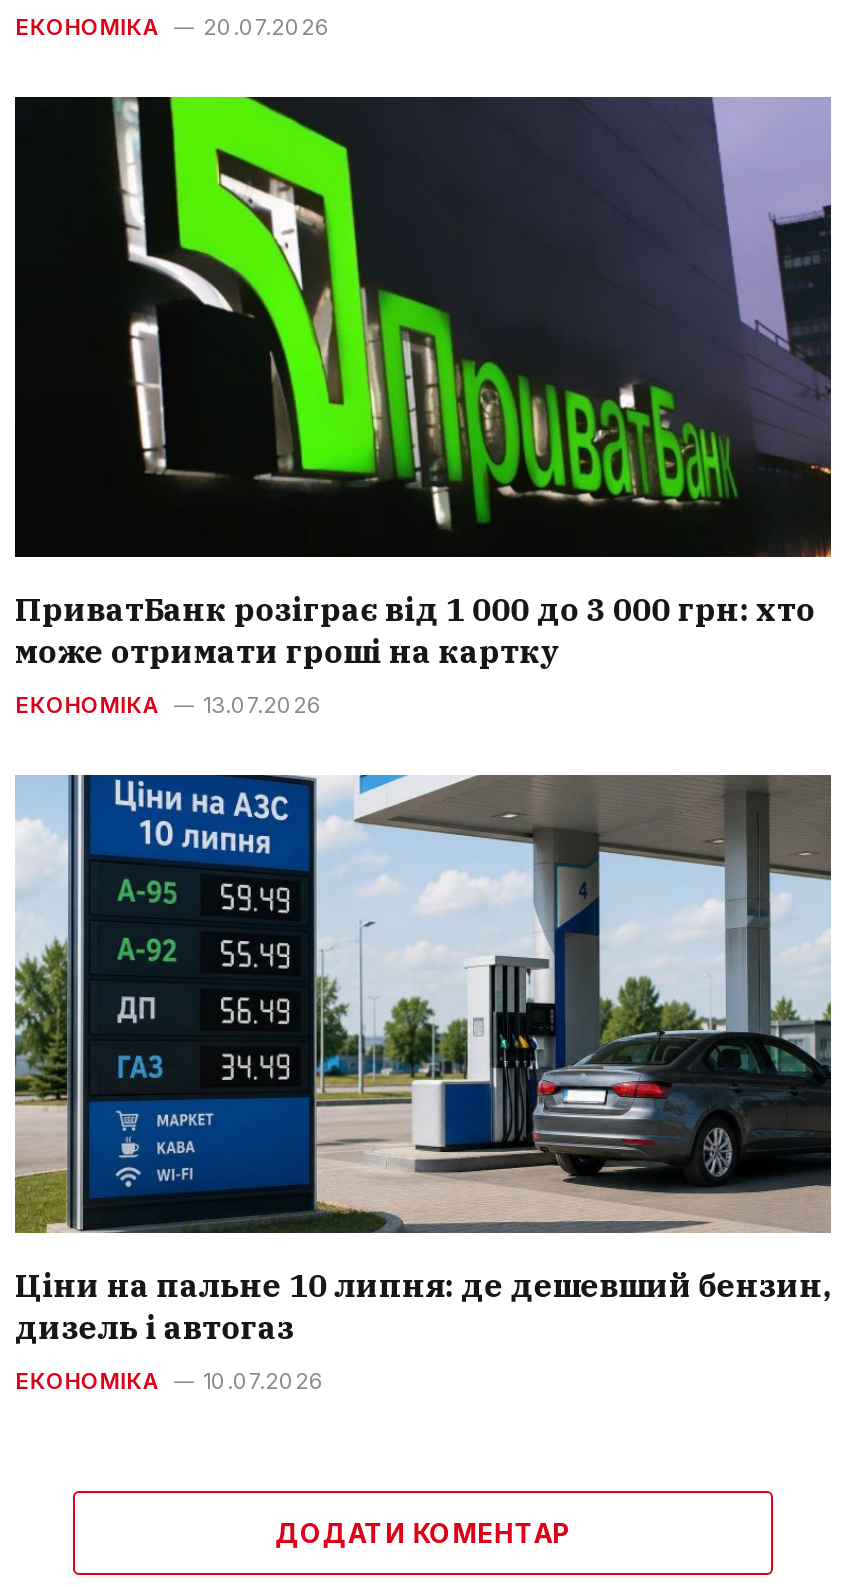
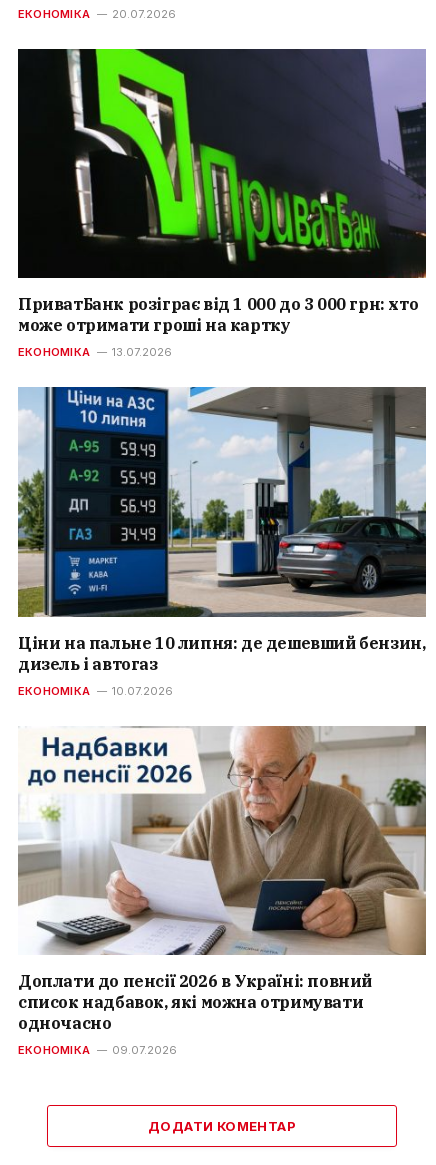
none -> [18,725,427,1057] [image] | Доплати до пенсії 2026 в Україні: повний | список надбавок, які можна отримувати | одночасно | ЕКОНОМІКА | 09.07.2026

